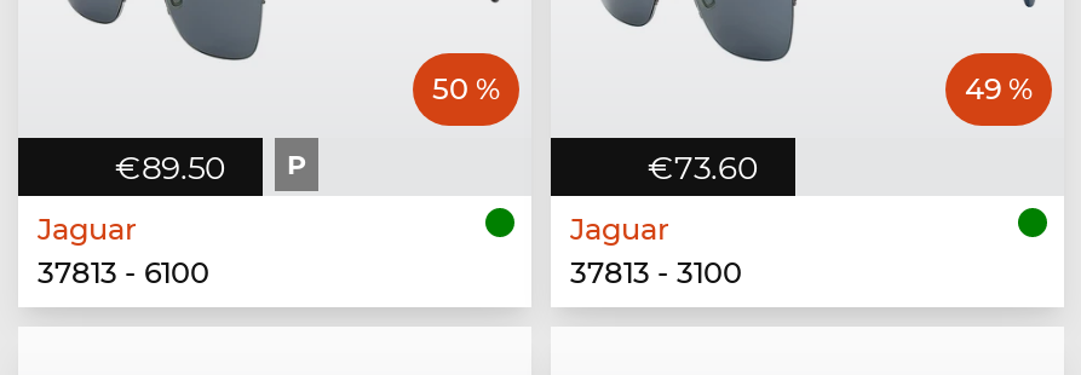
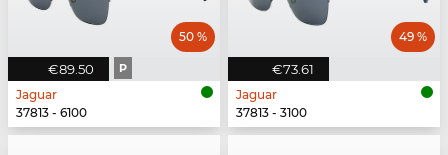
[648,148,759,187] €73.60 -> [272,61,314,77] €73.61

